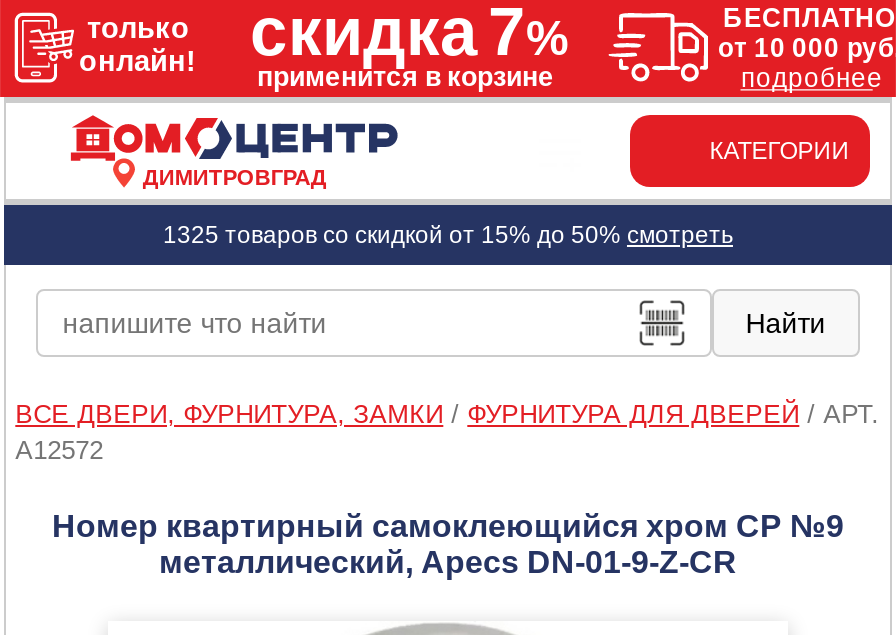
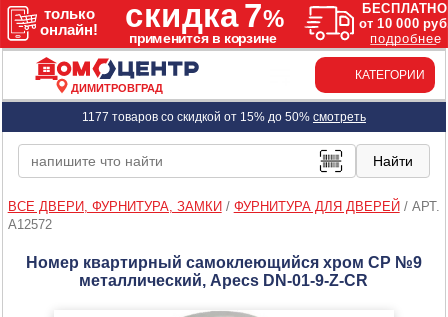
[163,221,733,249] 1325 товаров со скидкой от 15% до 50% смотреть -> [82,110,366,124] 1177 товаров со скидкой от 15% до 50% смотреть

